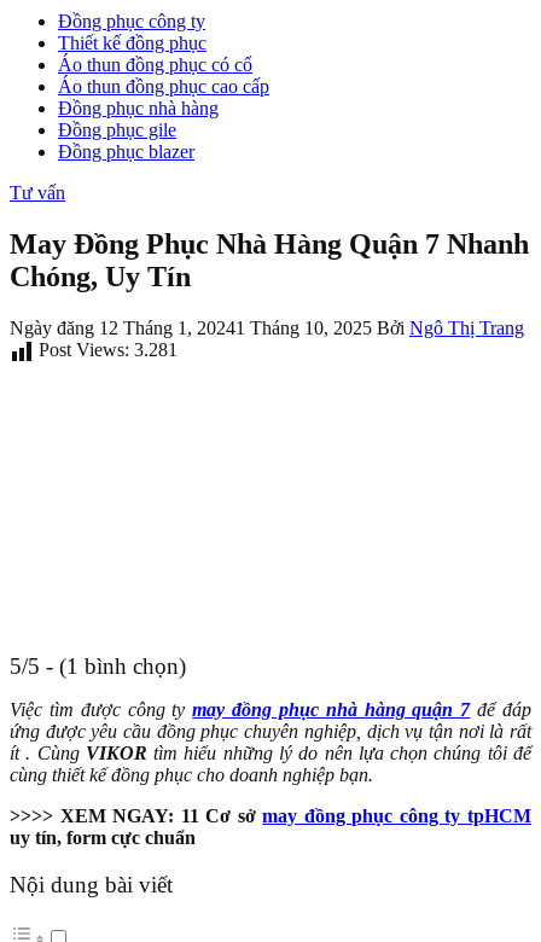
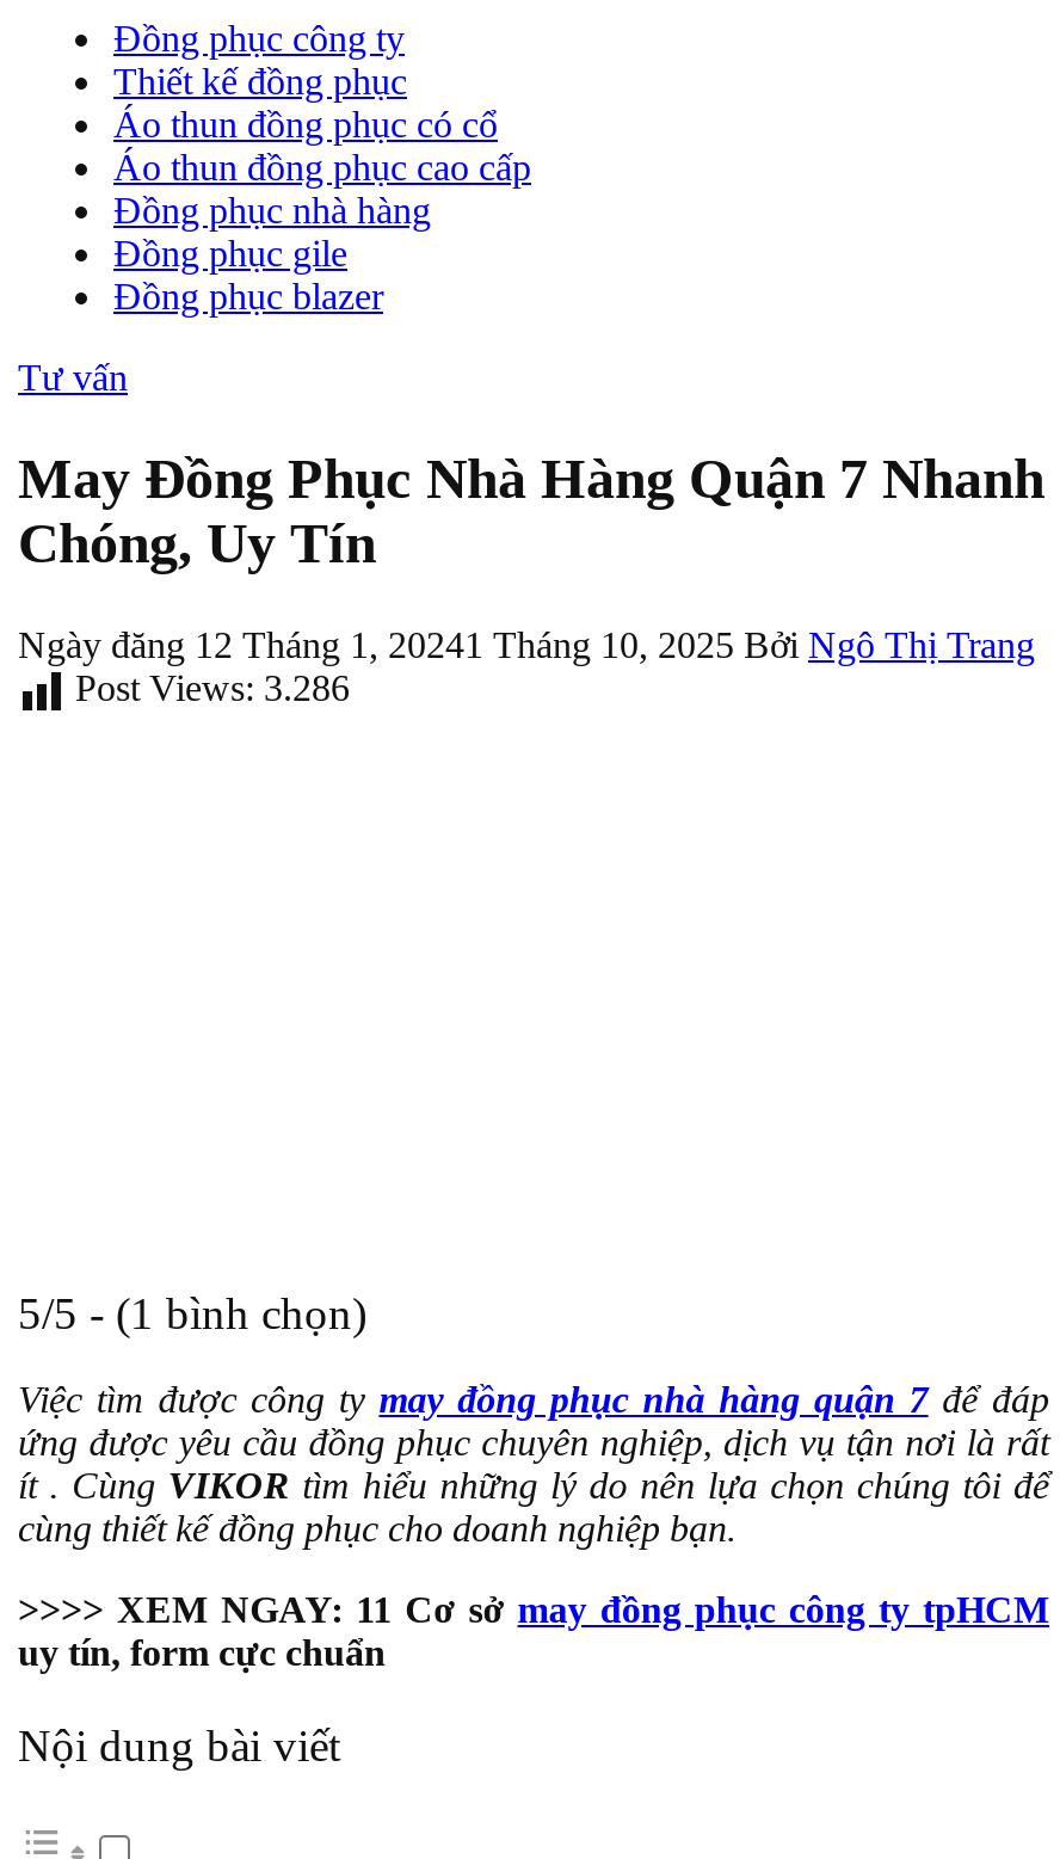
[39,339,178,360] Post Views: 3.281 -> [75,667,350,708] Post Views: 3.286

